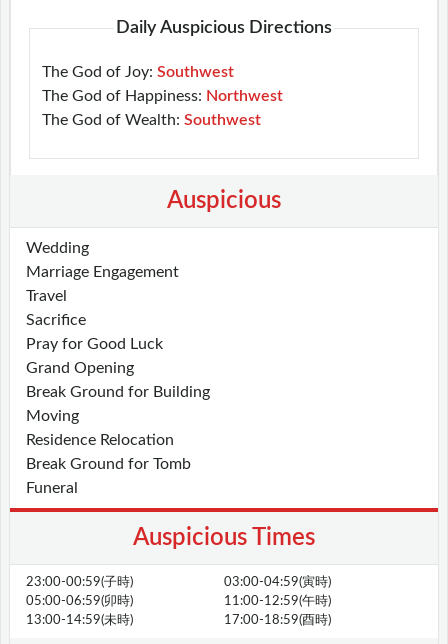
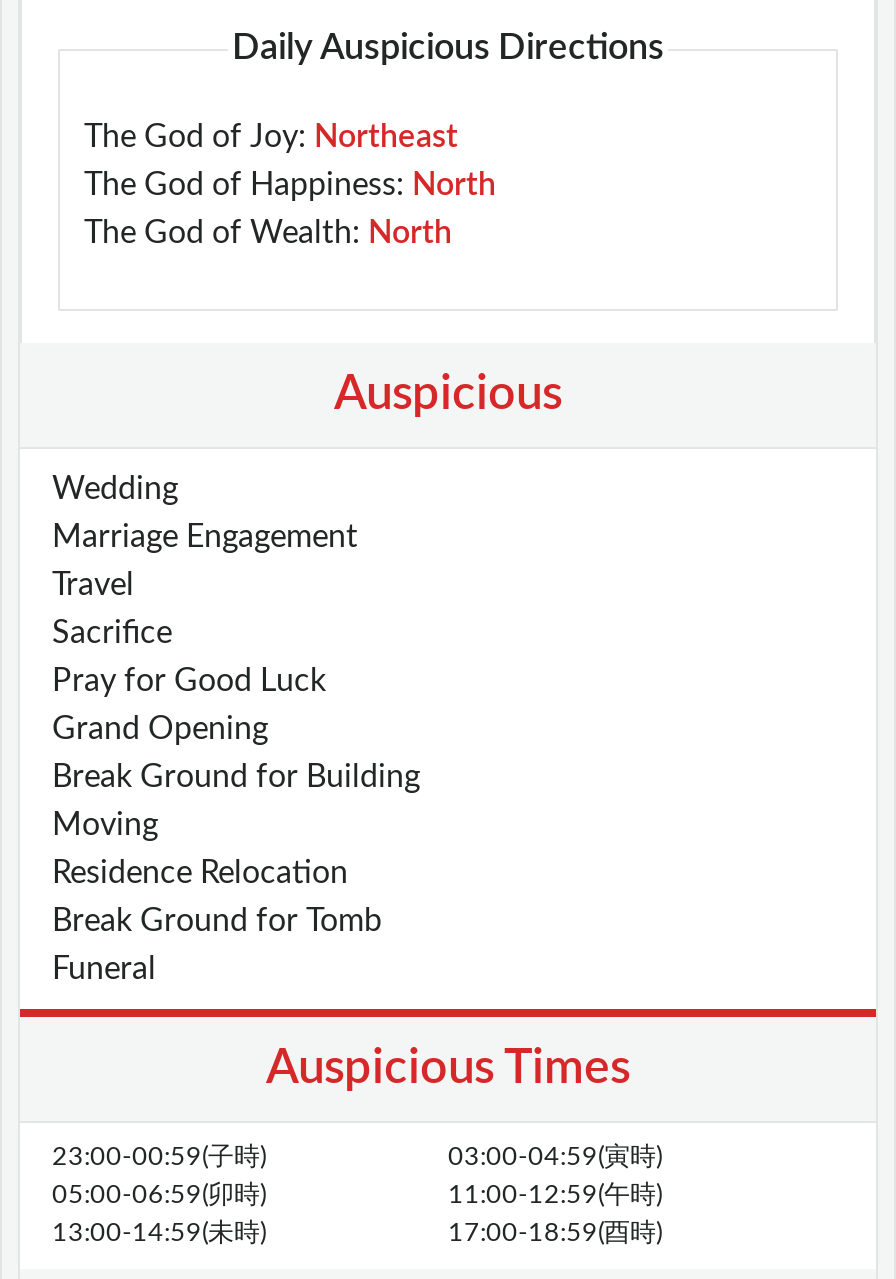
[42,64,234,80] The God of Joy: Southwest -> [84,120,458,152] The God of Joy: Northeast
[42,88,283,104] The God of Happiness: Northwest -> [84,168,496,200] The God of Happiness: North
[42,112,261,128] The God of Wealth: Southwest -> [84,216,452,248] The God of Wealth: North

